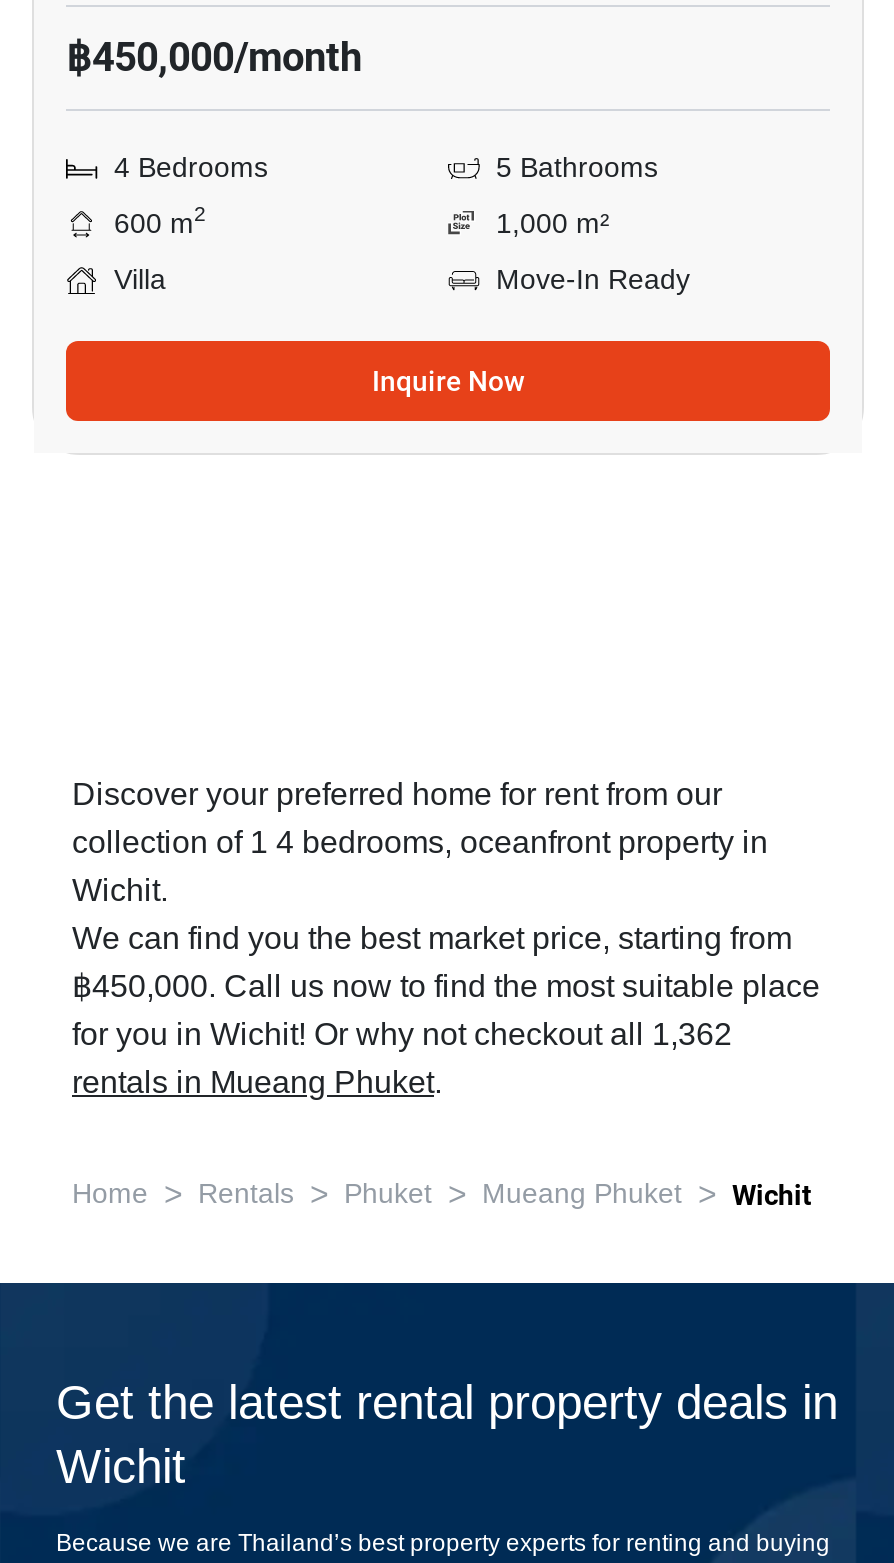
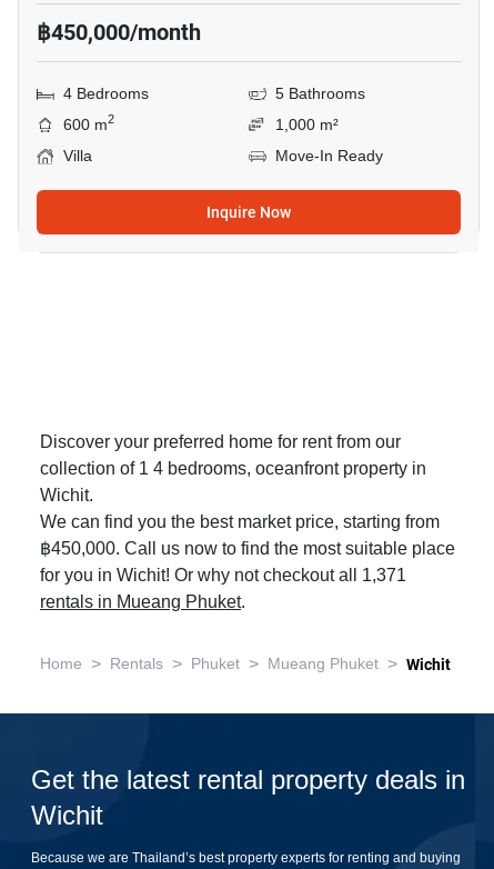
[72,1015,732,1055] for you in Wichit! Or why not checkout all 1,362 -> [40,565,406,587] for you in Wichit! Or why not checkout all 1,371

